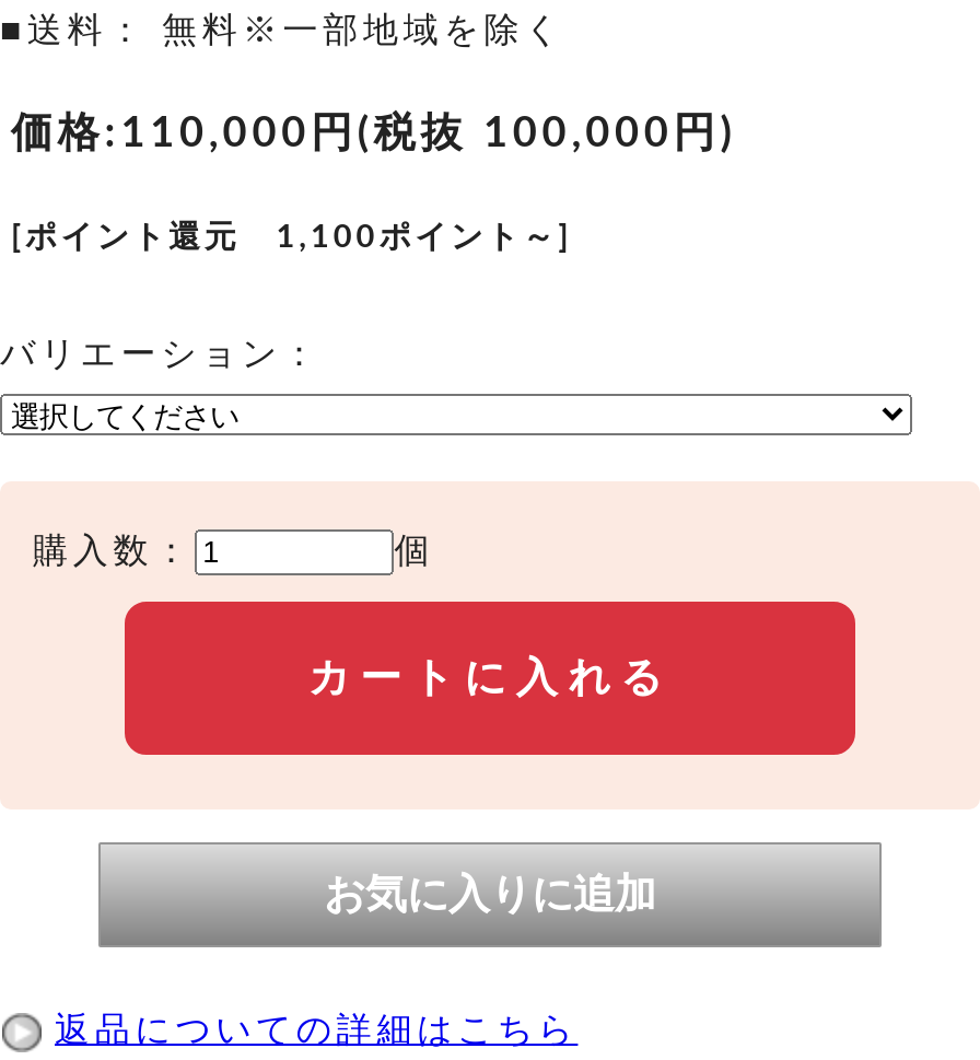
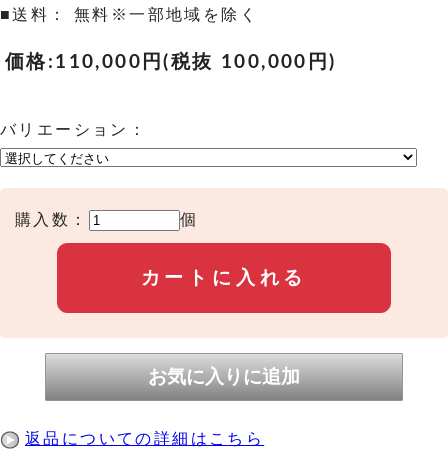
[11,221,572,253] [ポイント還元 1,100ポイント～] -> none

